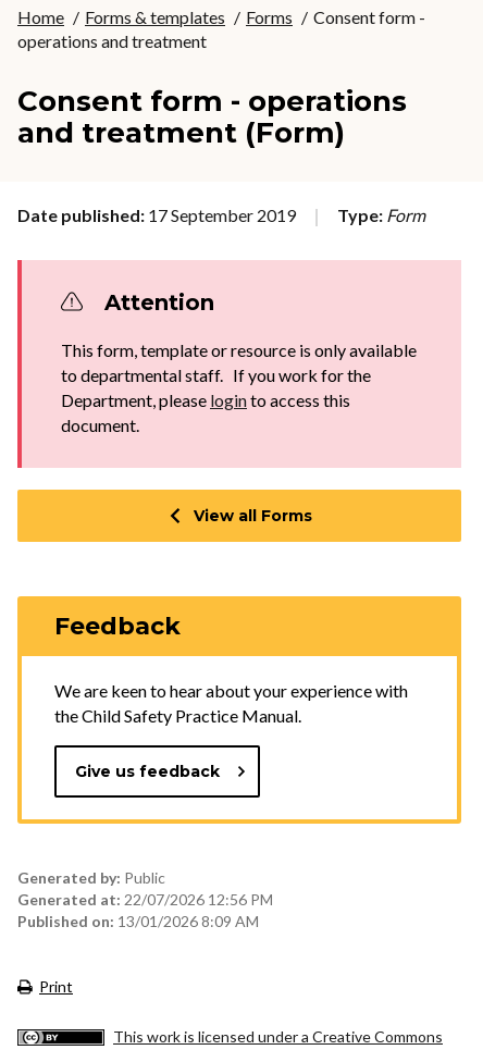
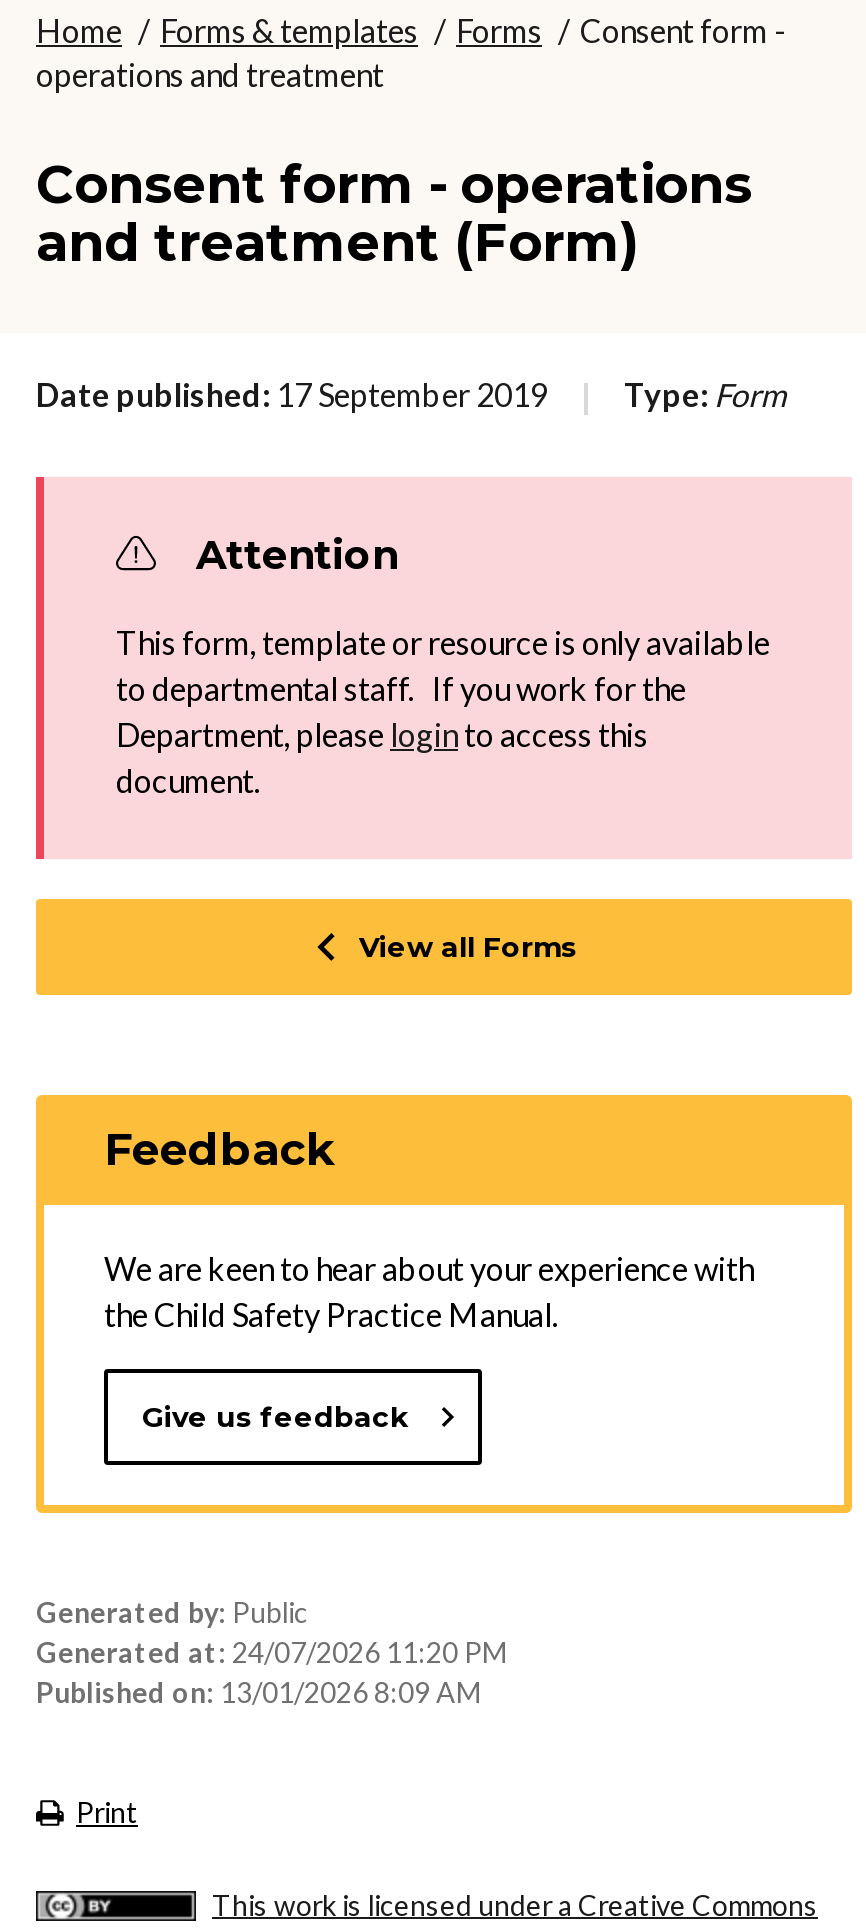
[17,890,273,909] Generated at: 22/07/2026 12:56 PM -> [36,1635,506,1669] Generated at: 24/07/2026 11:20 PM

